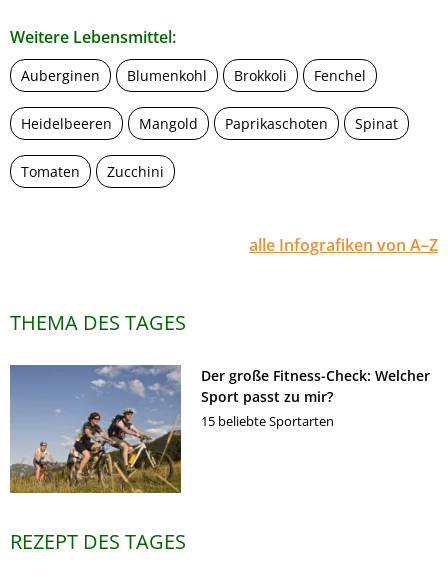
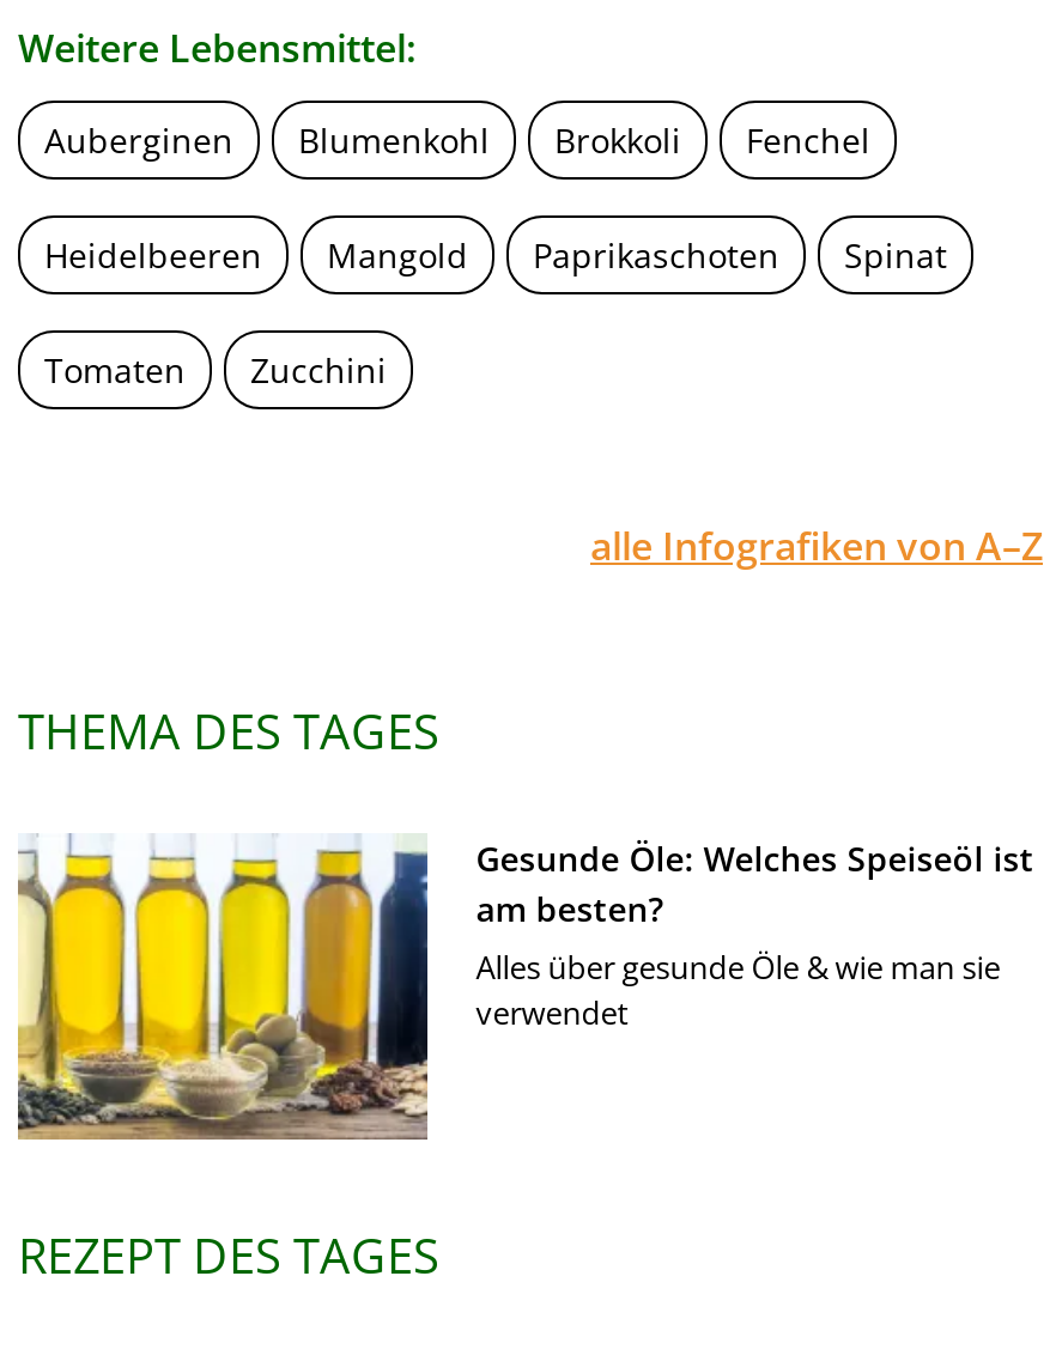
[9,364,430,494] [image] | Der große Fitness-Check: Welcher | Sport passt zu mir? | 15 beliebte Sportarten -> [16,833,1034,1140] [image] | Gesunde Öle: Welches Speiseöl ist | am besten? | Alles über gesunde Öle & wie man sie | verwendet

